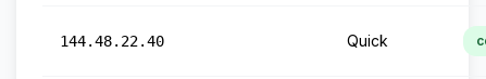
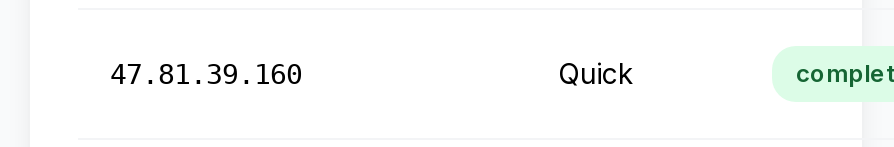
[60,32,164,50] 144.48.22.40 -> [110,58,302,90] 47.81.39.160

